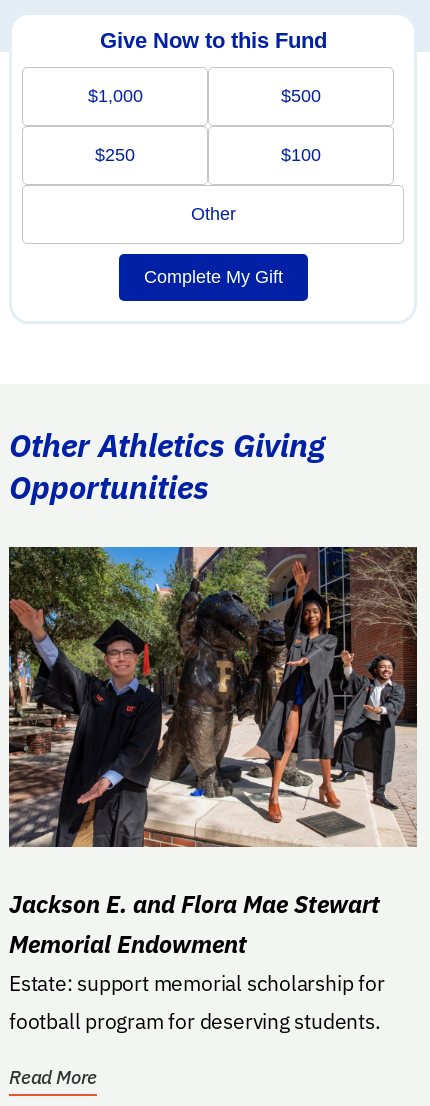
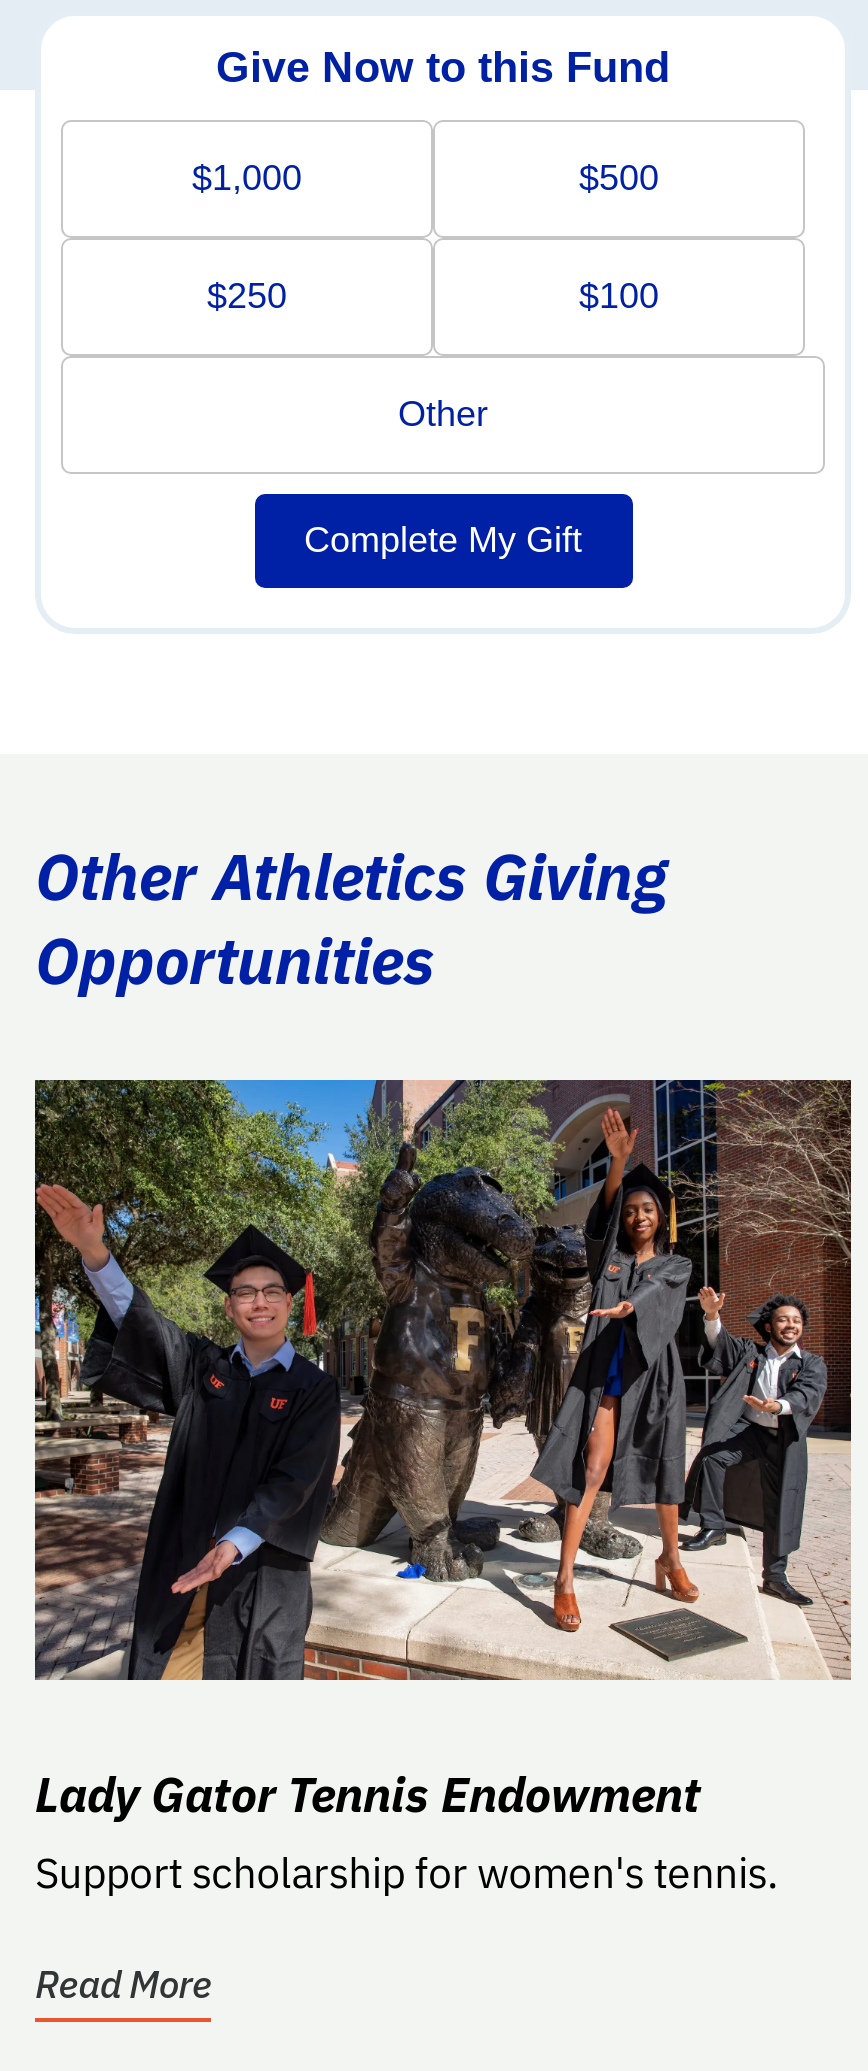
[9,887,385,1034] Jackson E. and Flora Mae Stewart | Memorial Endowment | Estate: support memorial scholarship for | football program for deserving students. -> [35,1761,779,1899] Lady Gator Tennis Endowment | Support scholarship for women's tennis.

